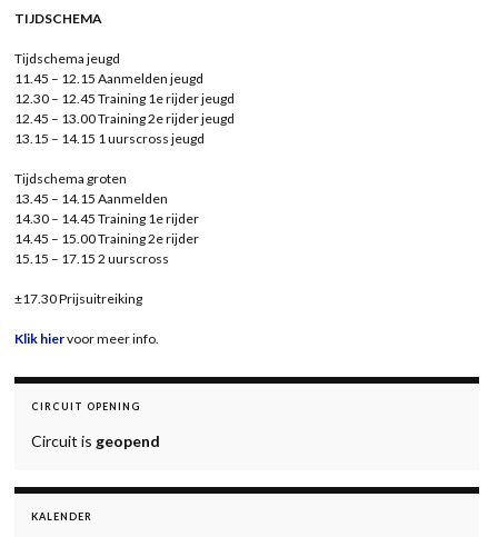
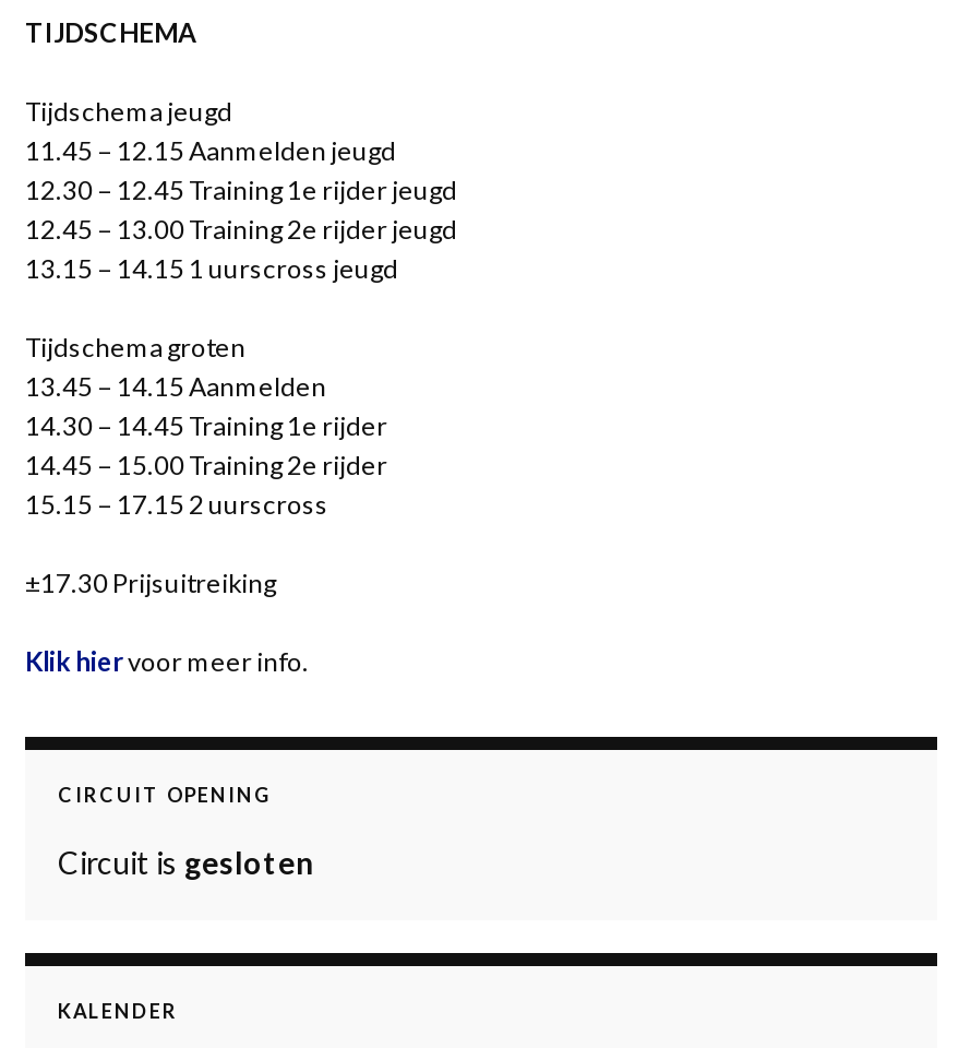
[31,431,160,450] Circuit is geopend -> [58,843,313,881] Circuit is gesloten

